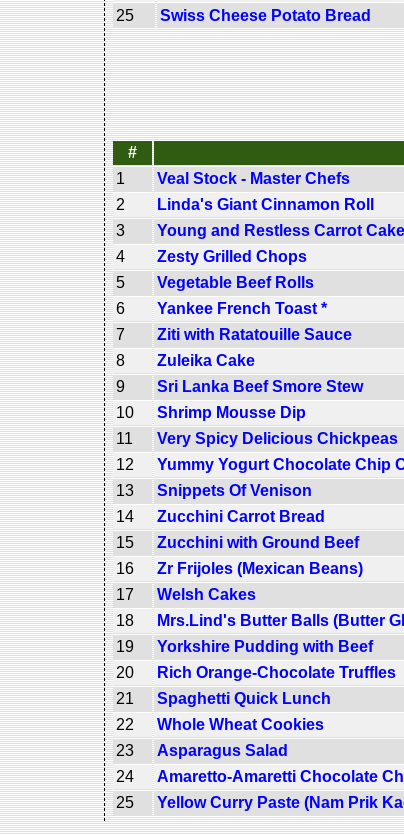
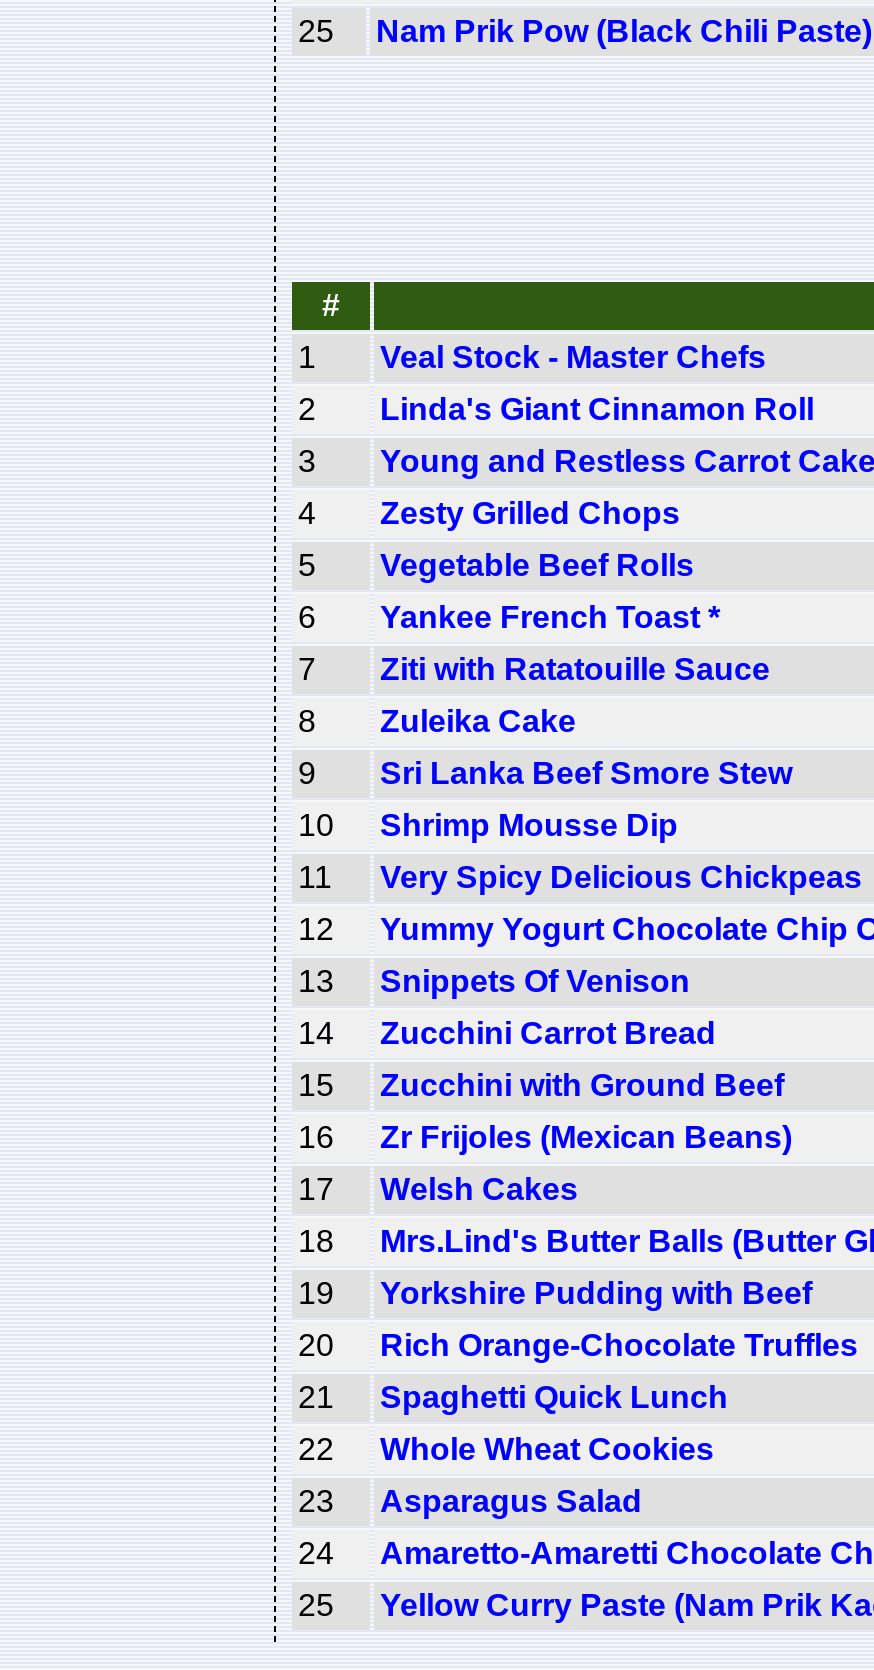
[160,7,371,24] Swiss Cheese Potato Bread -> [376,13,872,47] Nam Prik Pow (Black Chili Paste)

